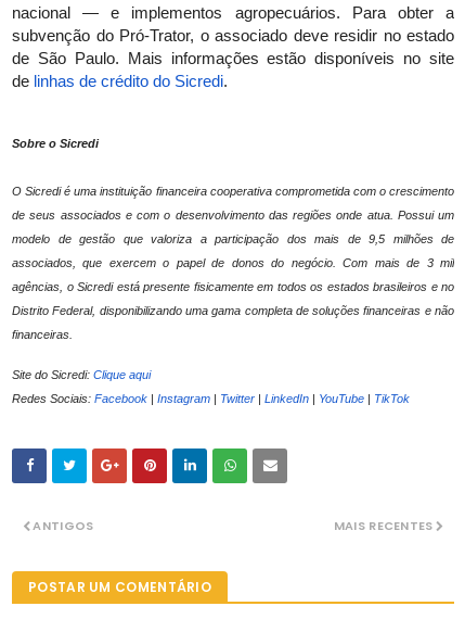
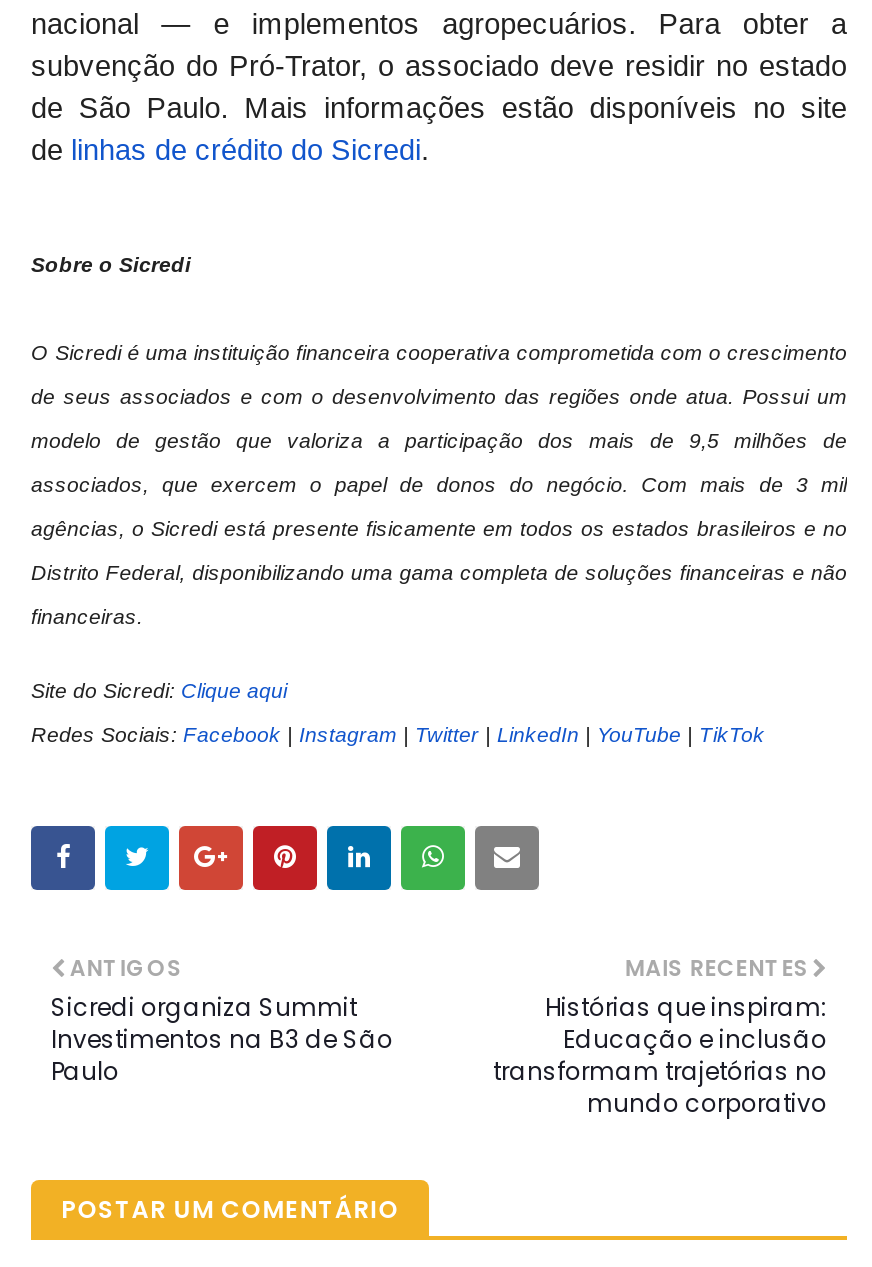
none -> [51,989,393,1087] Sicredi organiza Summit | Investimentos na B3 de São | Paulo
none -> [493,989,827,1119] Histórias que inspiram: | Educação e inclusão | transformam trajetórias no | mundo corporativo

